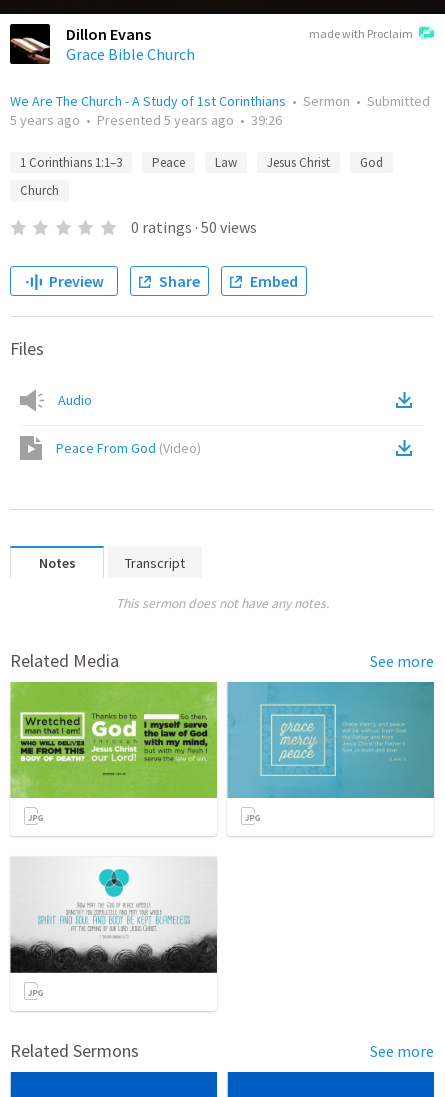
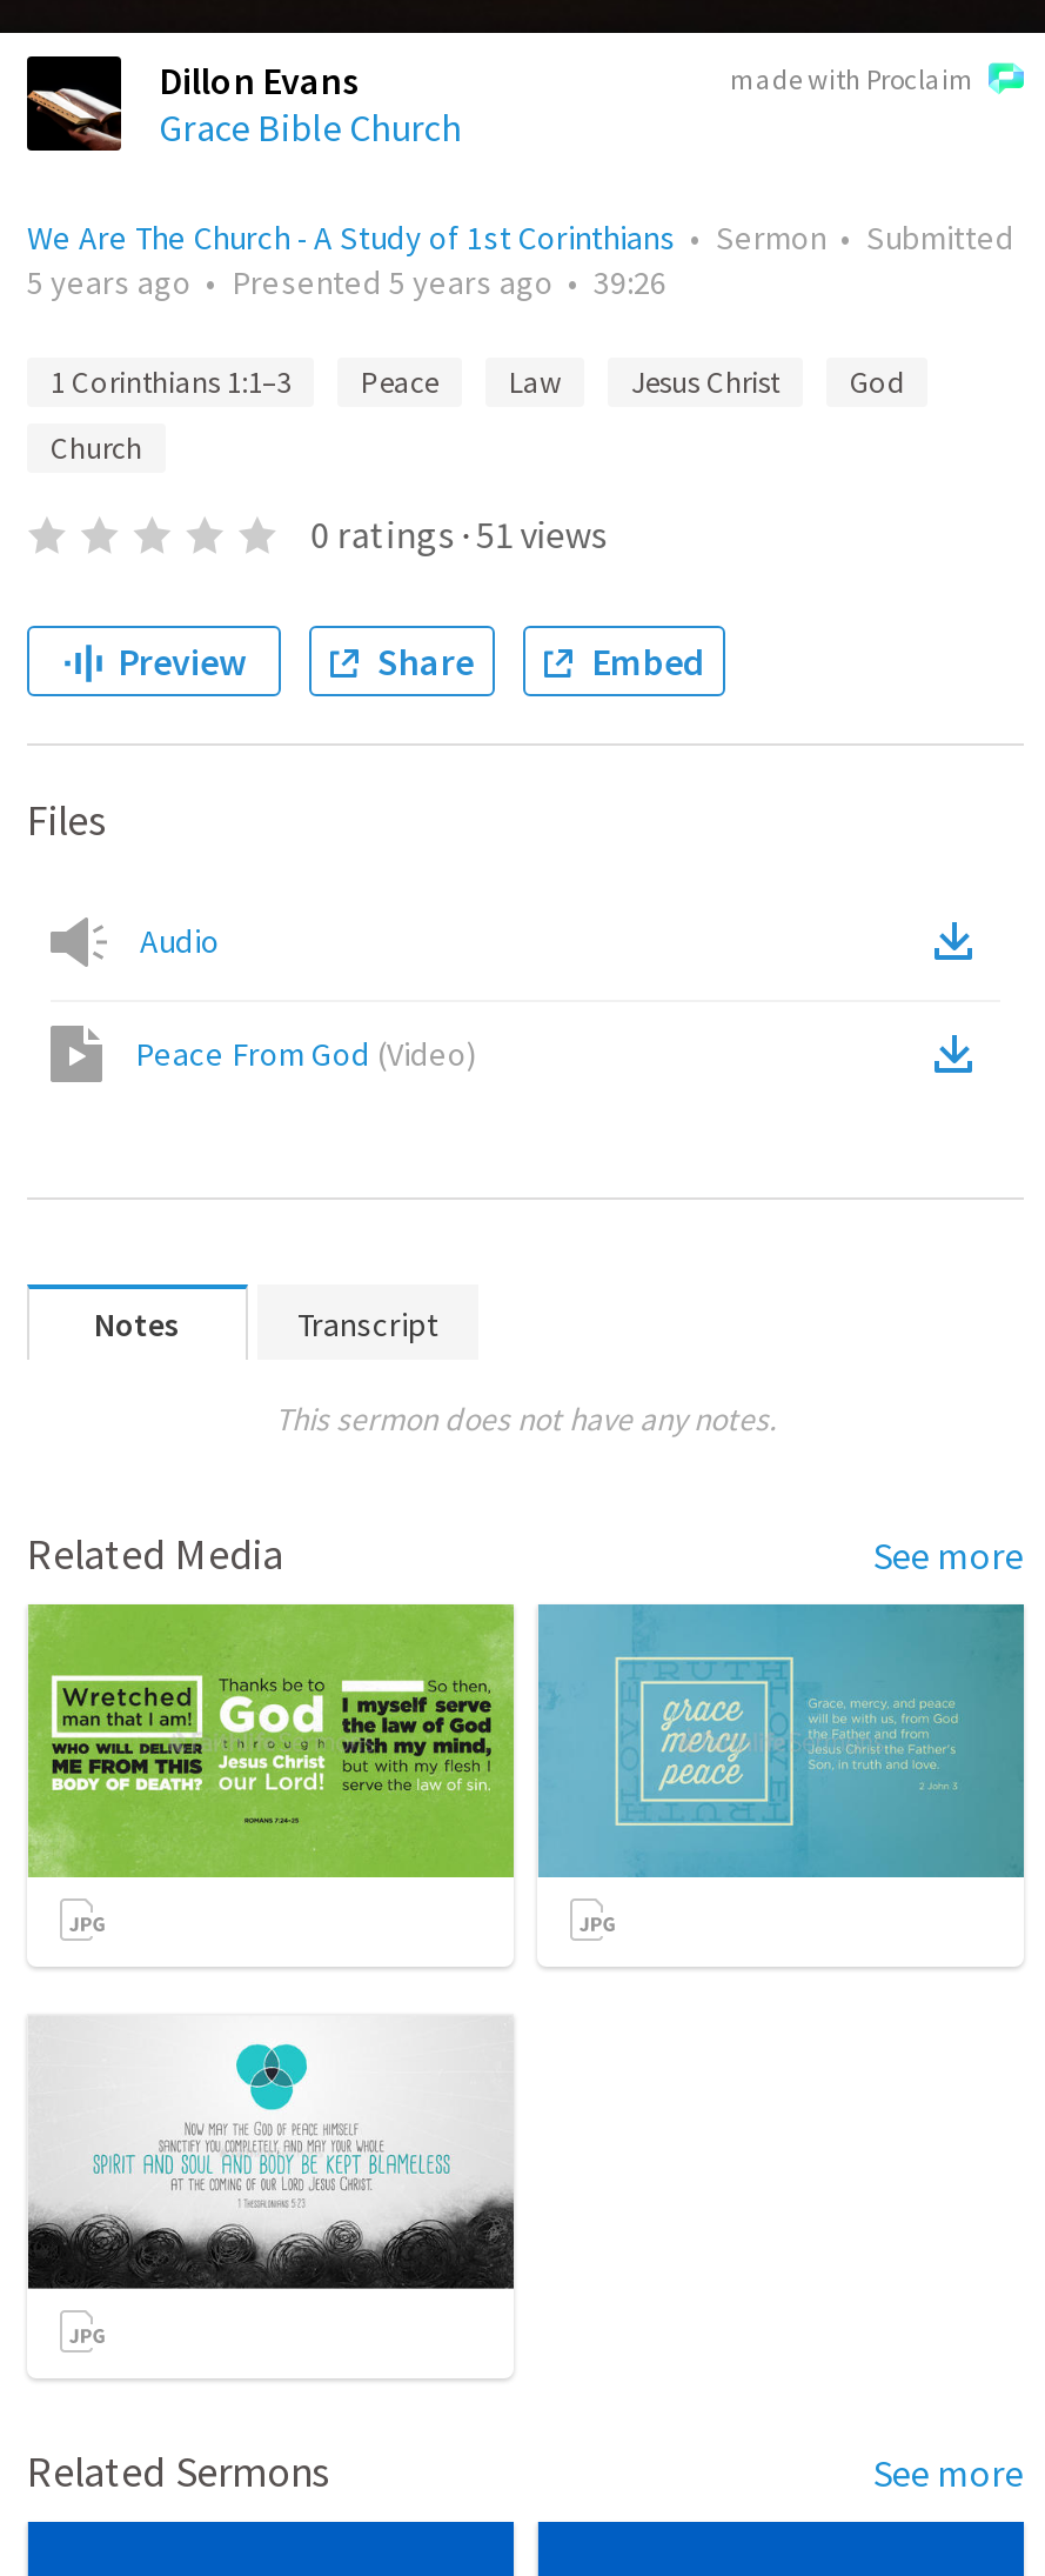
[131,217,257,237] 0 ratings · 50 views -> [311,510,607,558] 0 ratings · 51 views

